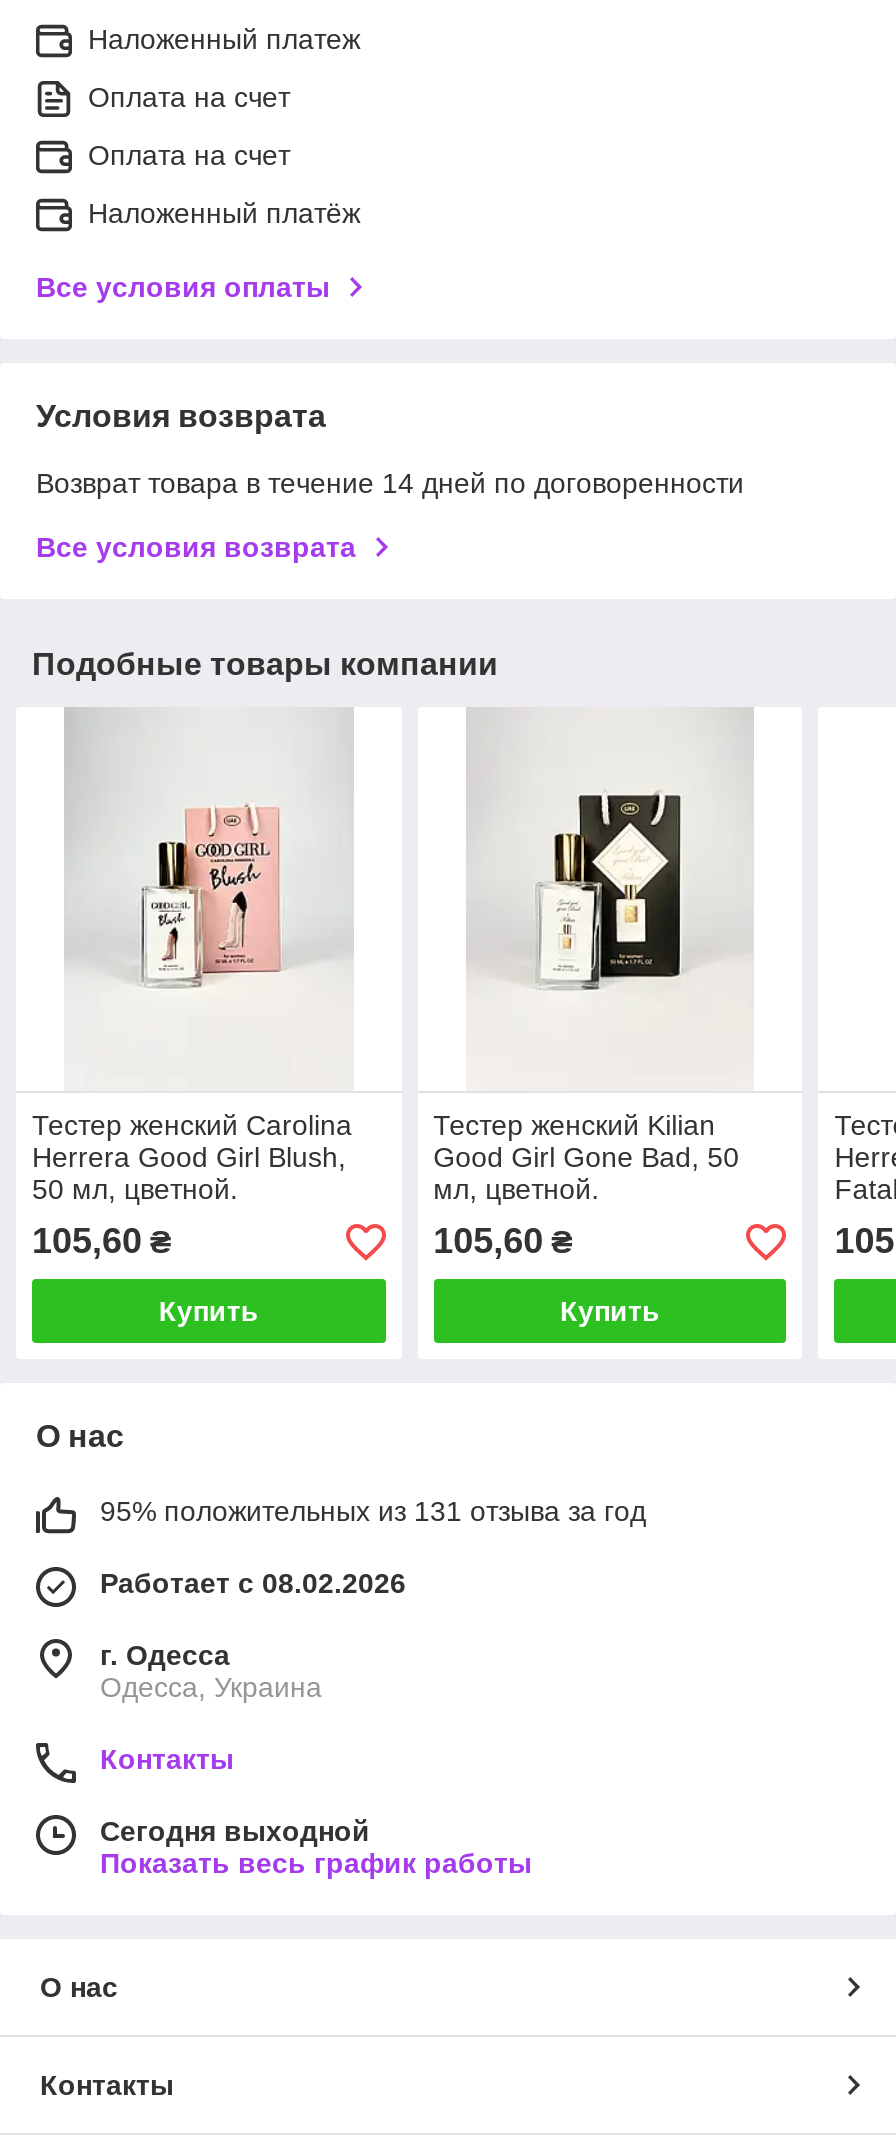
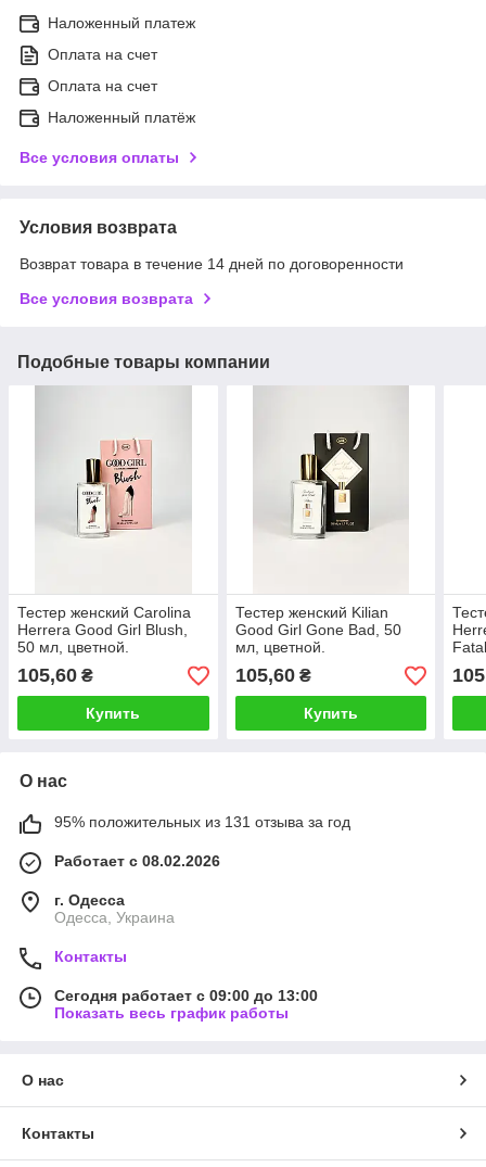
[100,1816,370,1848] Сегодня выходной -> [54,987,318,1005] Сегодня работает с 09:00 до 13:00

